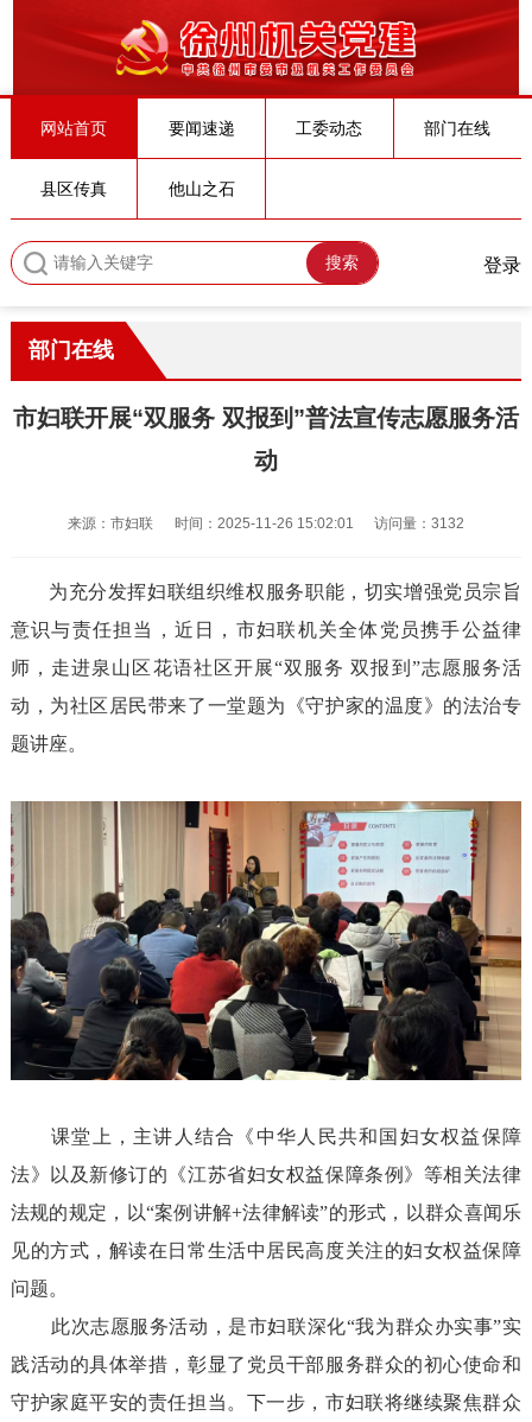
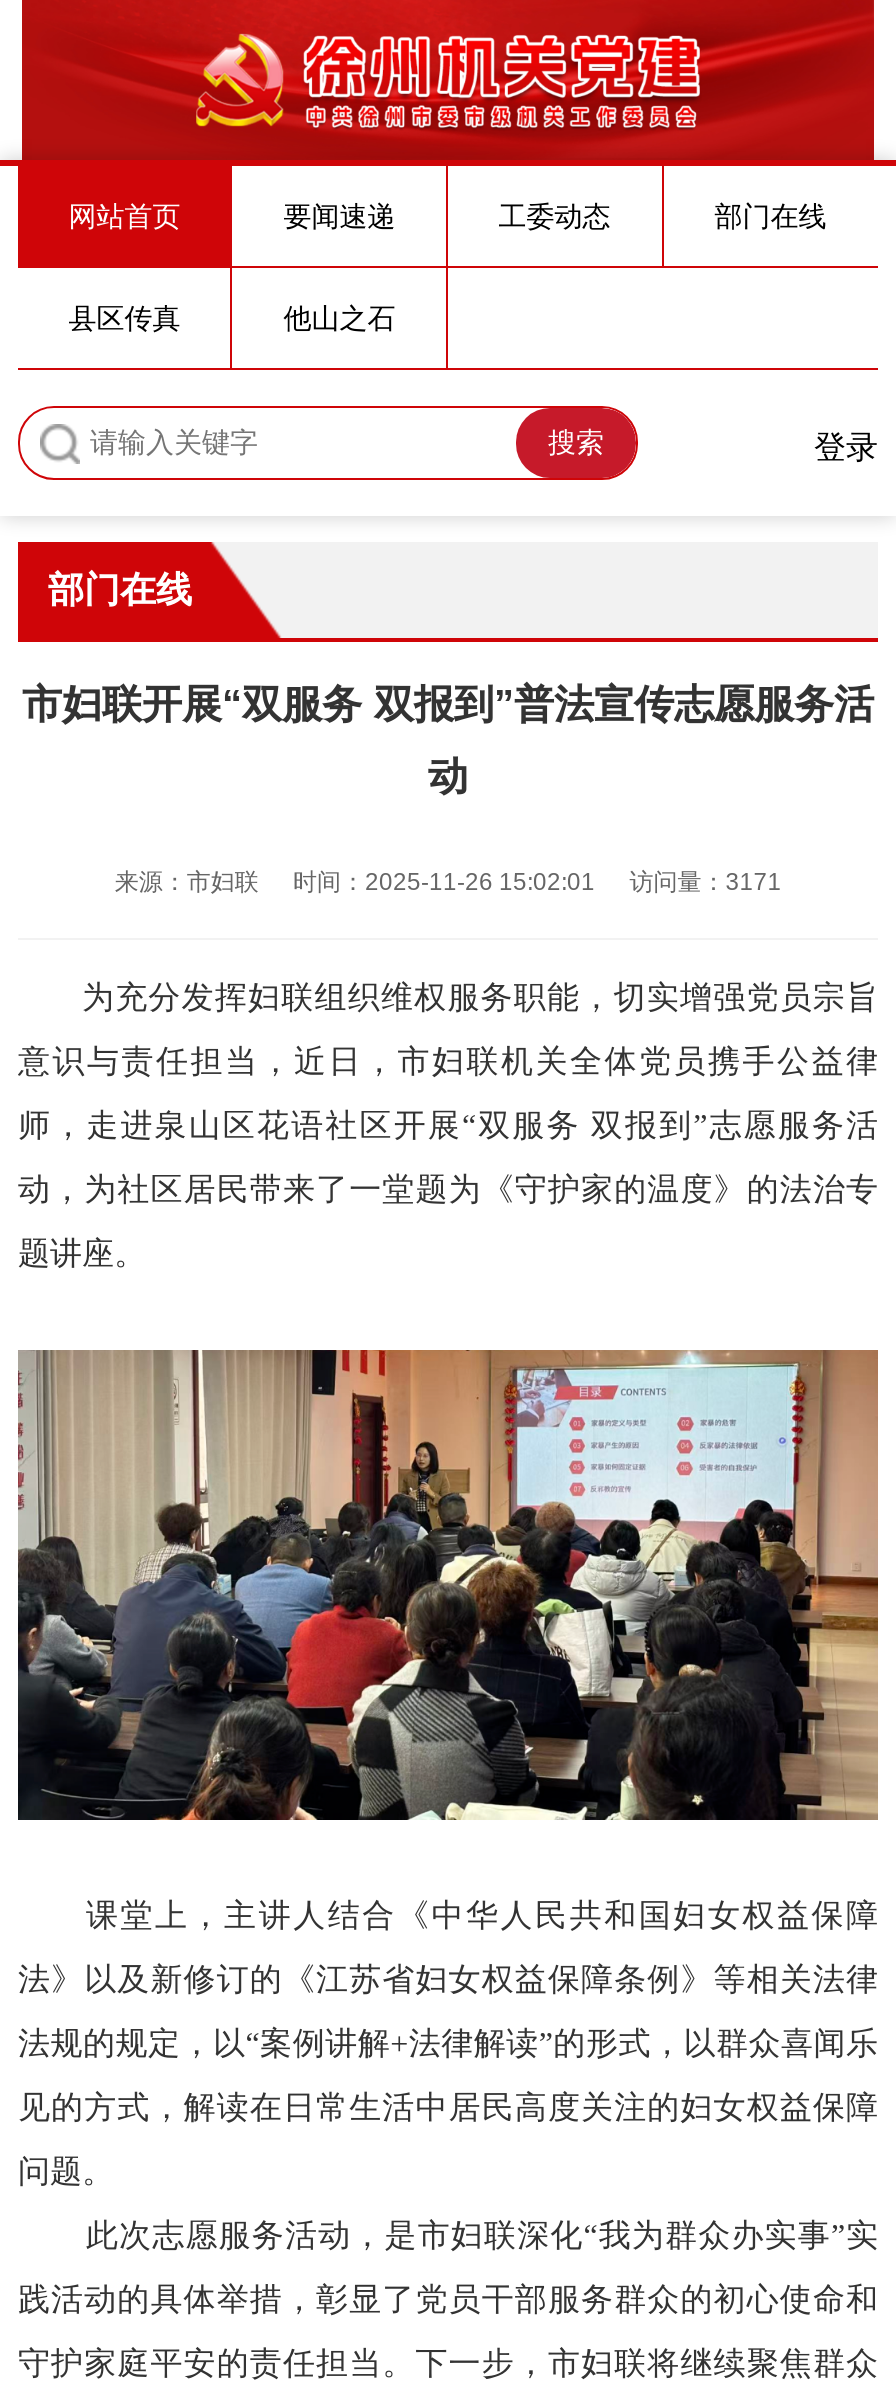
[68,515,464,532] 来源：市妇联 时间：2025-11-26 15:02:01 访问量：3132 -> [115,868,781,896] 来源：市妇联 时间：2025-11-26 15:02:01 访问量：3171

